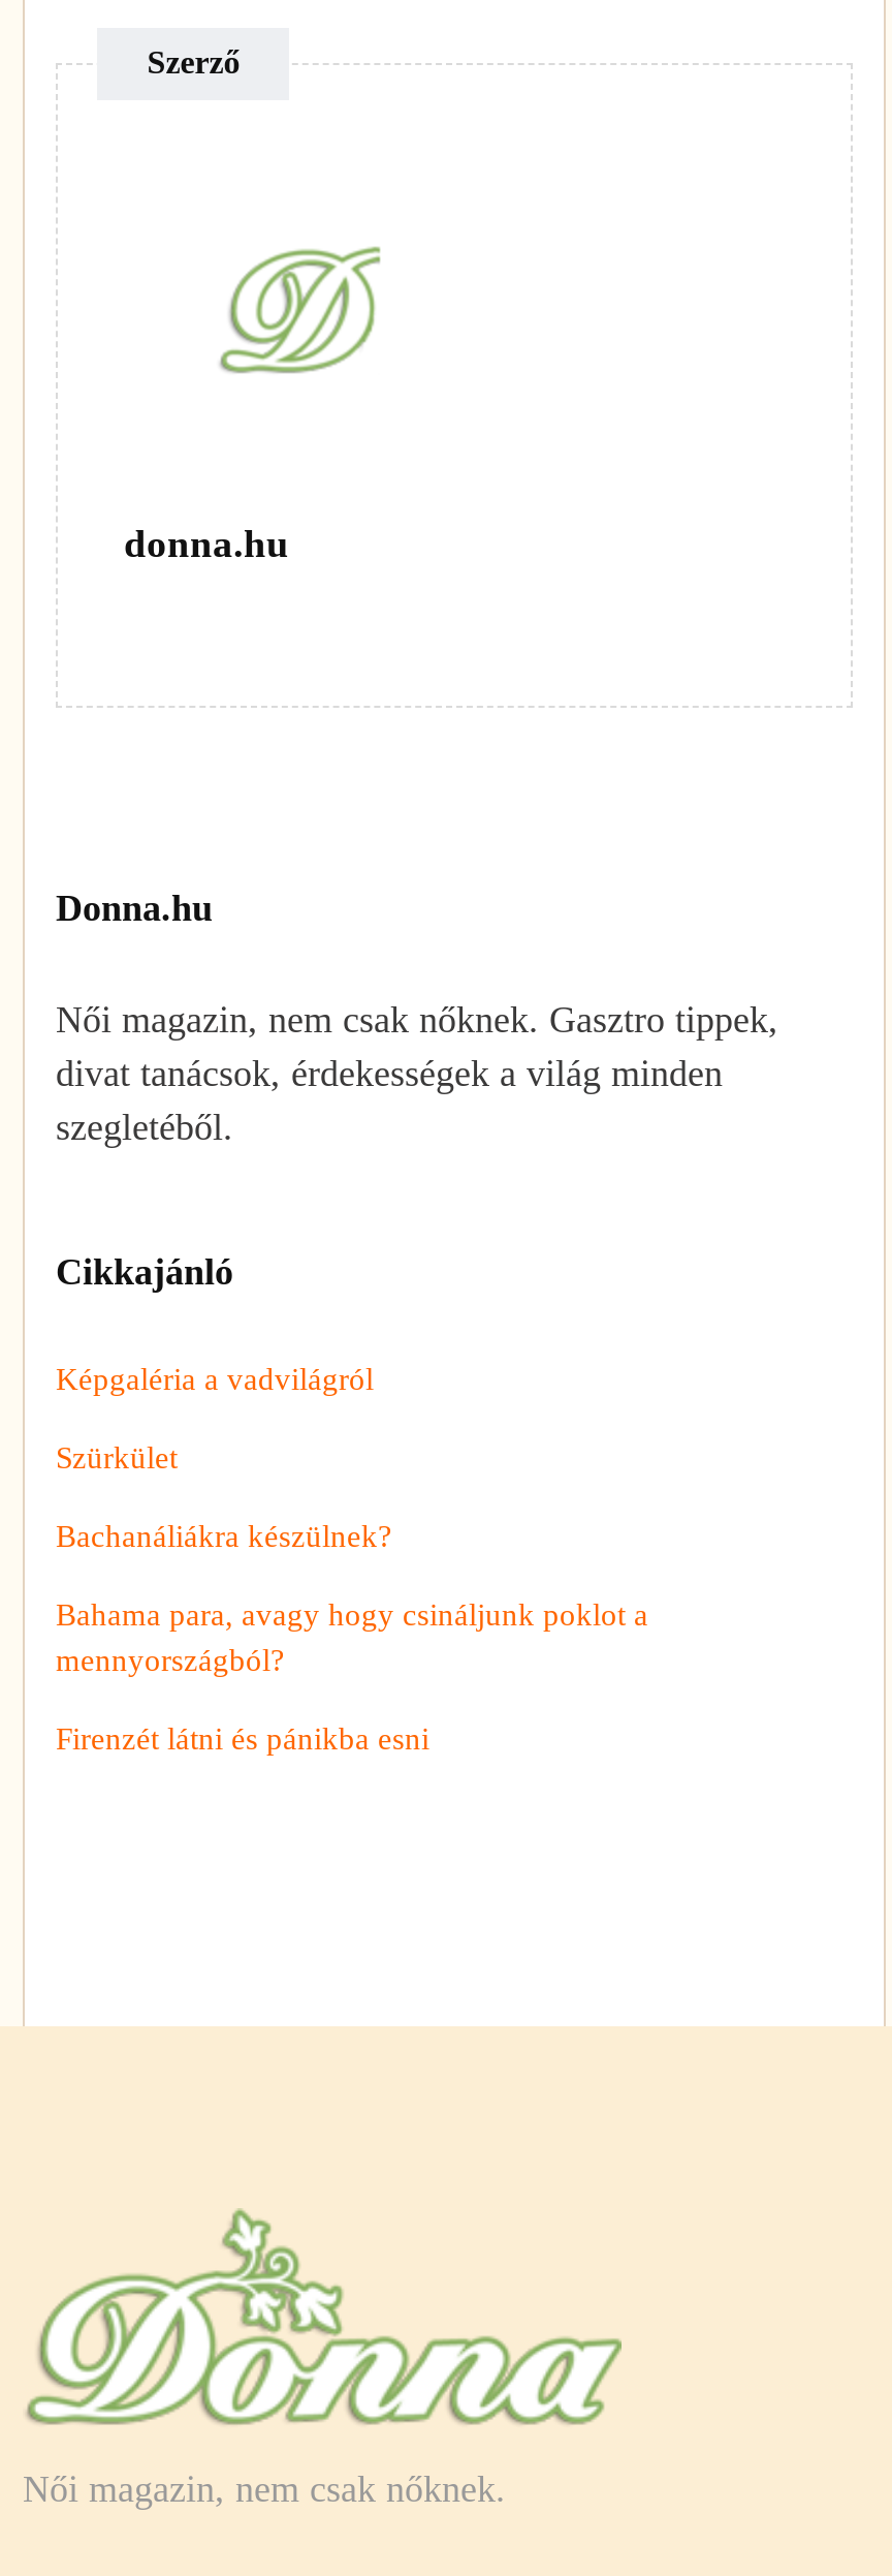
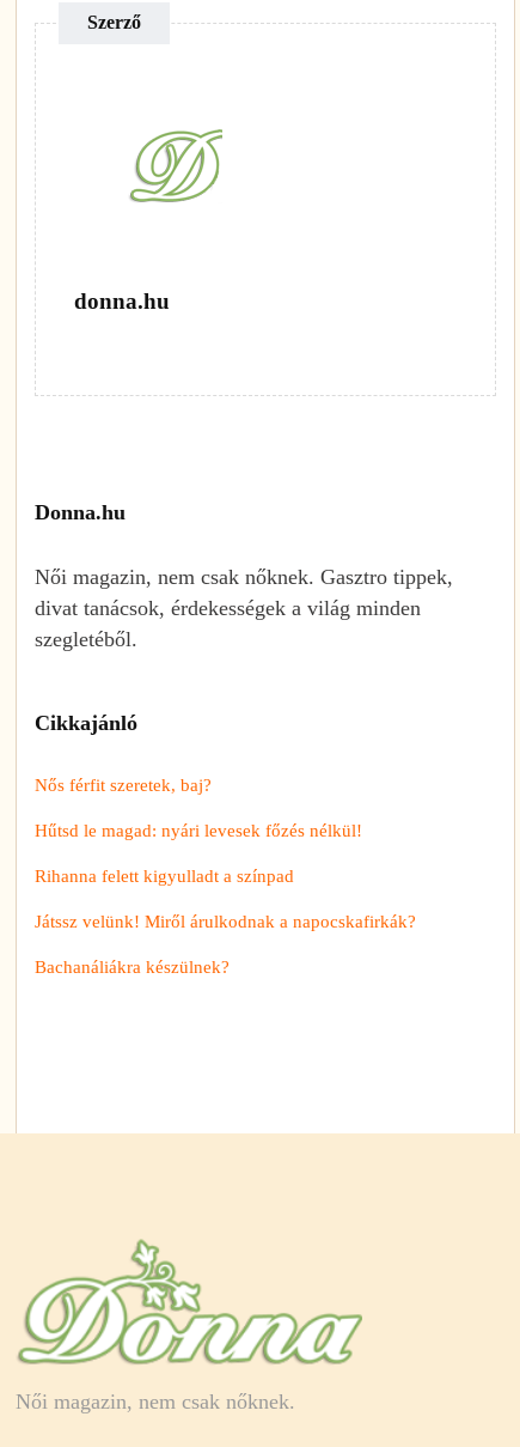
[56,1363,374,1474] Képgaléria a vadvilágról | Szürkület -> [35,775,416,931] Nős férfit szeretek, baj? | Hűtsd le magad: nyári levesek főzés nélkül! | Rihanna felett kigyulladt a színpad | Játssz velünk! Miről árulkodnak a napocskafirkák?
moved [56,1520,392,1553] -> [35,957,230,976]: Bachanáliákra készülnek?
[56,1598,648,1755] Bahama para, avagy hogy csináljunk poklot a | mennyországból? | Firenzét látni és pánikba esni -> none

